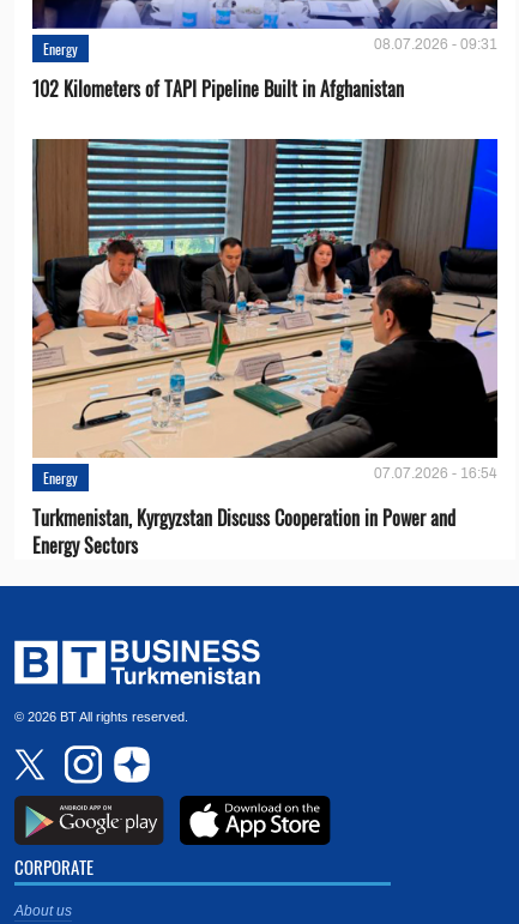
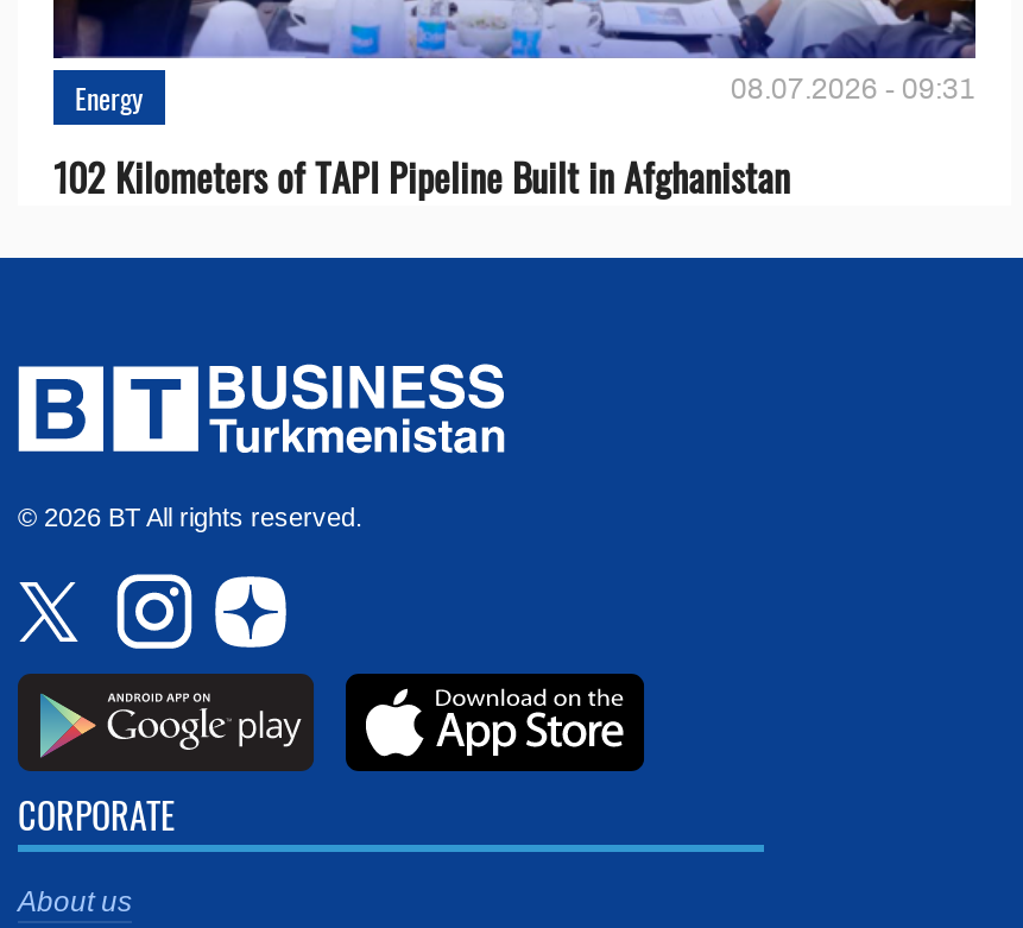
[31,129,499,559] [image] | Energy | 07.07.2026 - 16:54 | Turkmenistan, Kyrgyzstan Discuss Cooperation in Power and | Energy Sectors -> none

